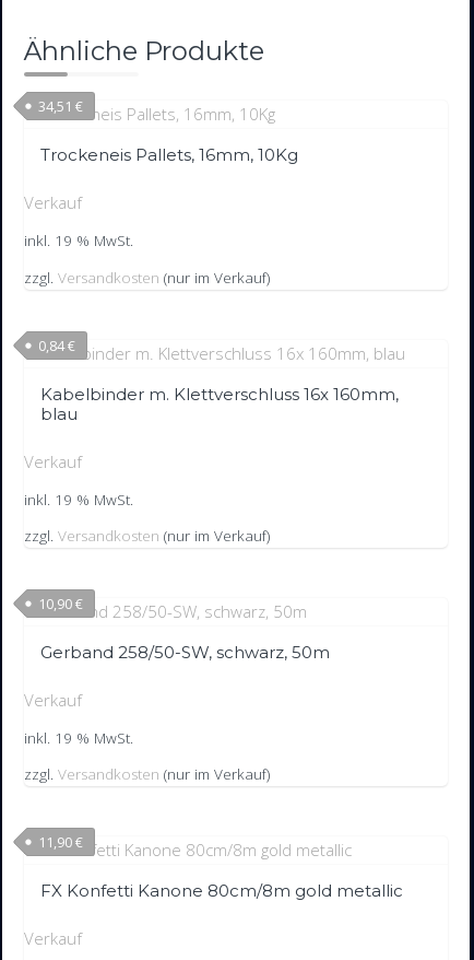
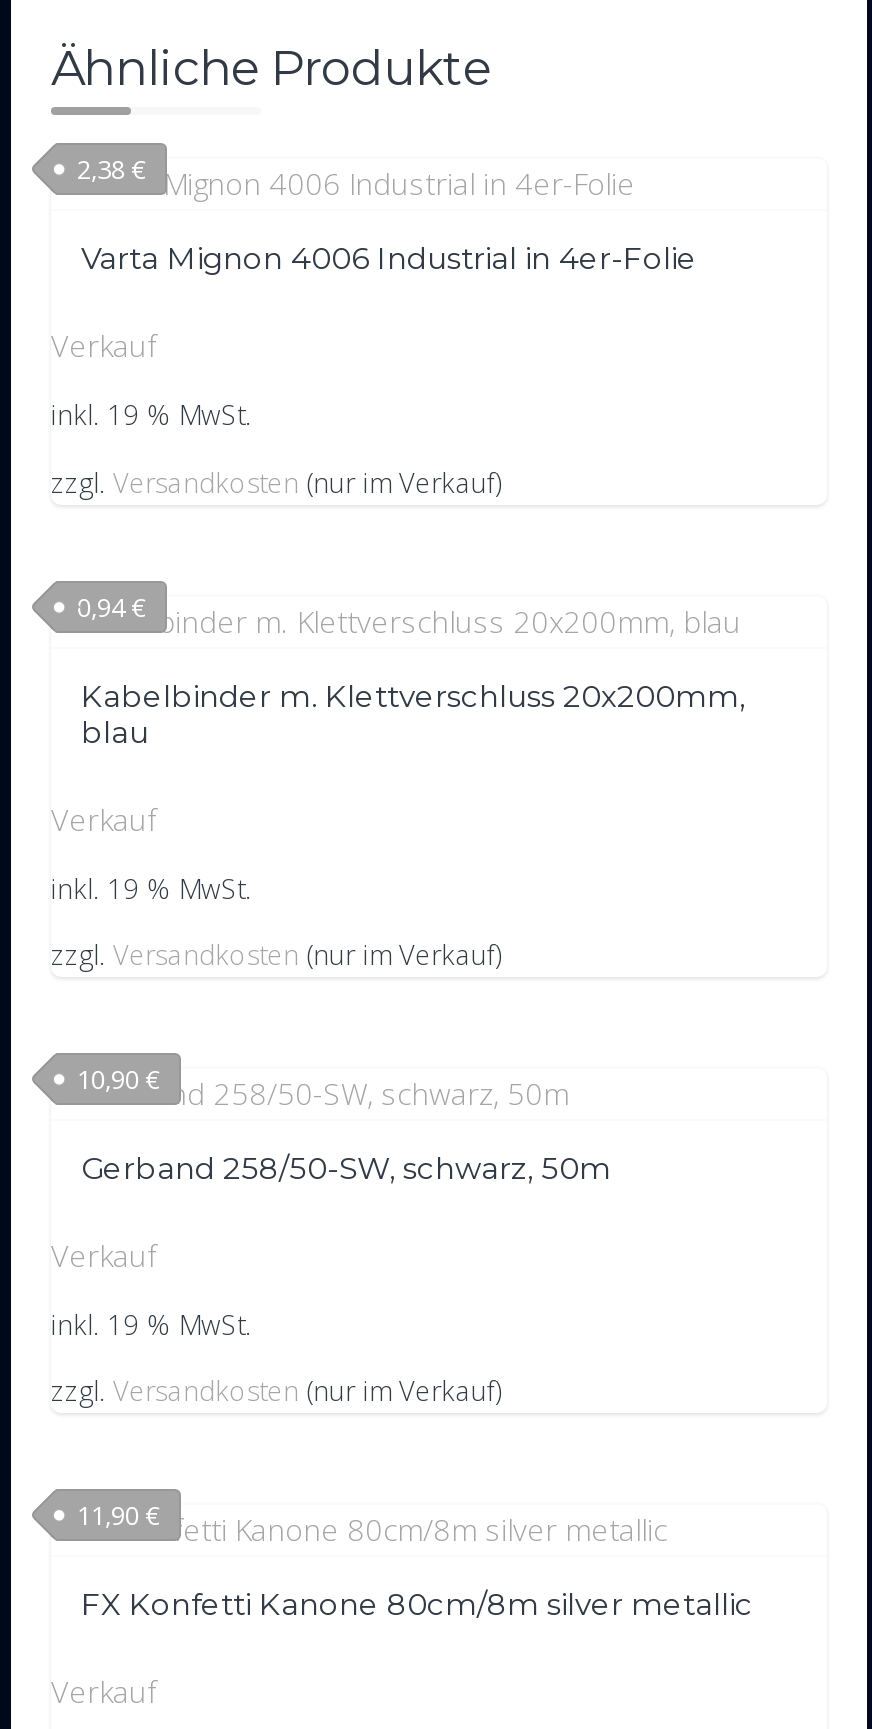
[38,97,83,116] 34,51 € -> [77,152,145,188] 2,38 €
[40,145,298,165] Trockeneis Pallets, 16mm, 10Kg -> [81,240,697,278] Varta Mignon 4006 Industrial in 4er-Folie
[38,335,75,355] 0,84€ -> [77,588,145,624] 0,94€
[40,383,399,404] Kabelbinder m. Klettverschluss 16x 160mm, -> [81,676,745,714] Kabelbinder m. Klettverschluss 20x200mm,
[40,880,403,901] FX Konfetti Kanone 80cm/8m gold metallic -> [81,1585,753,1623] FX Konfetti Kanone 80cm/8m silver metallic

